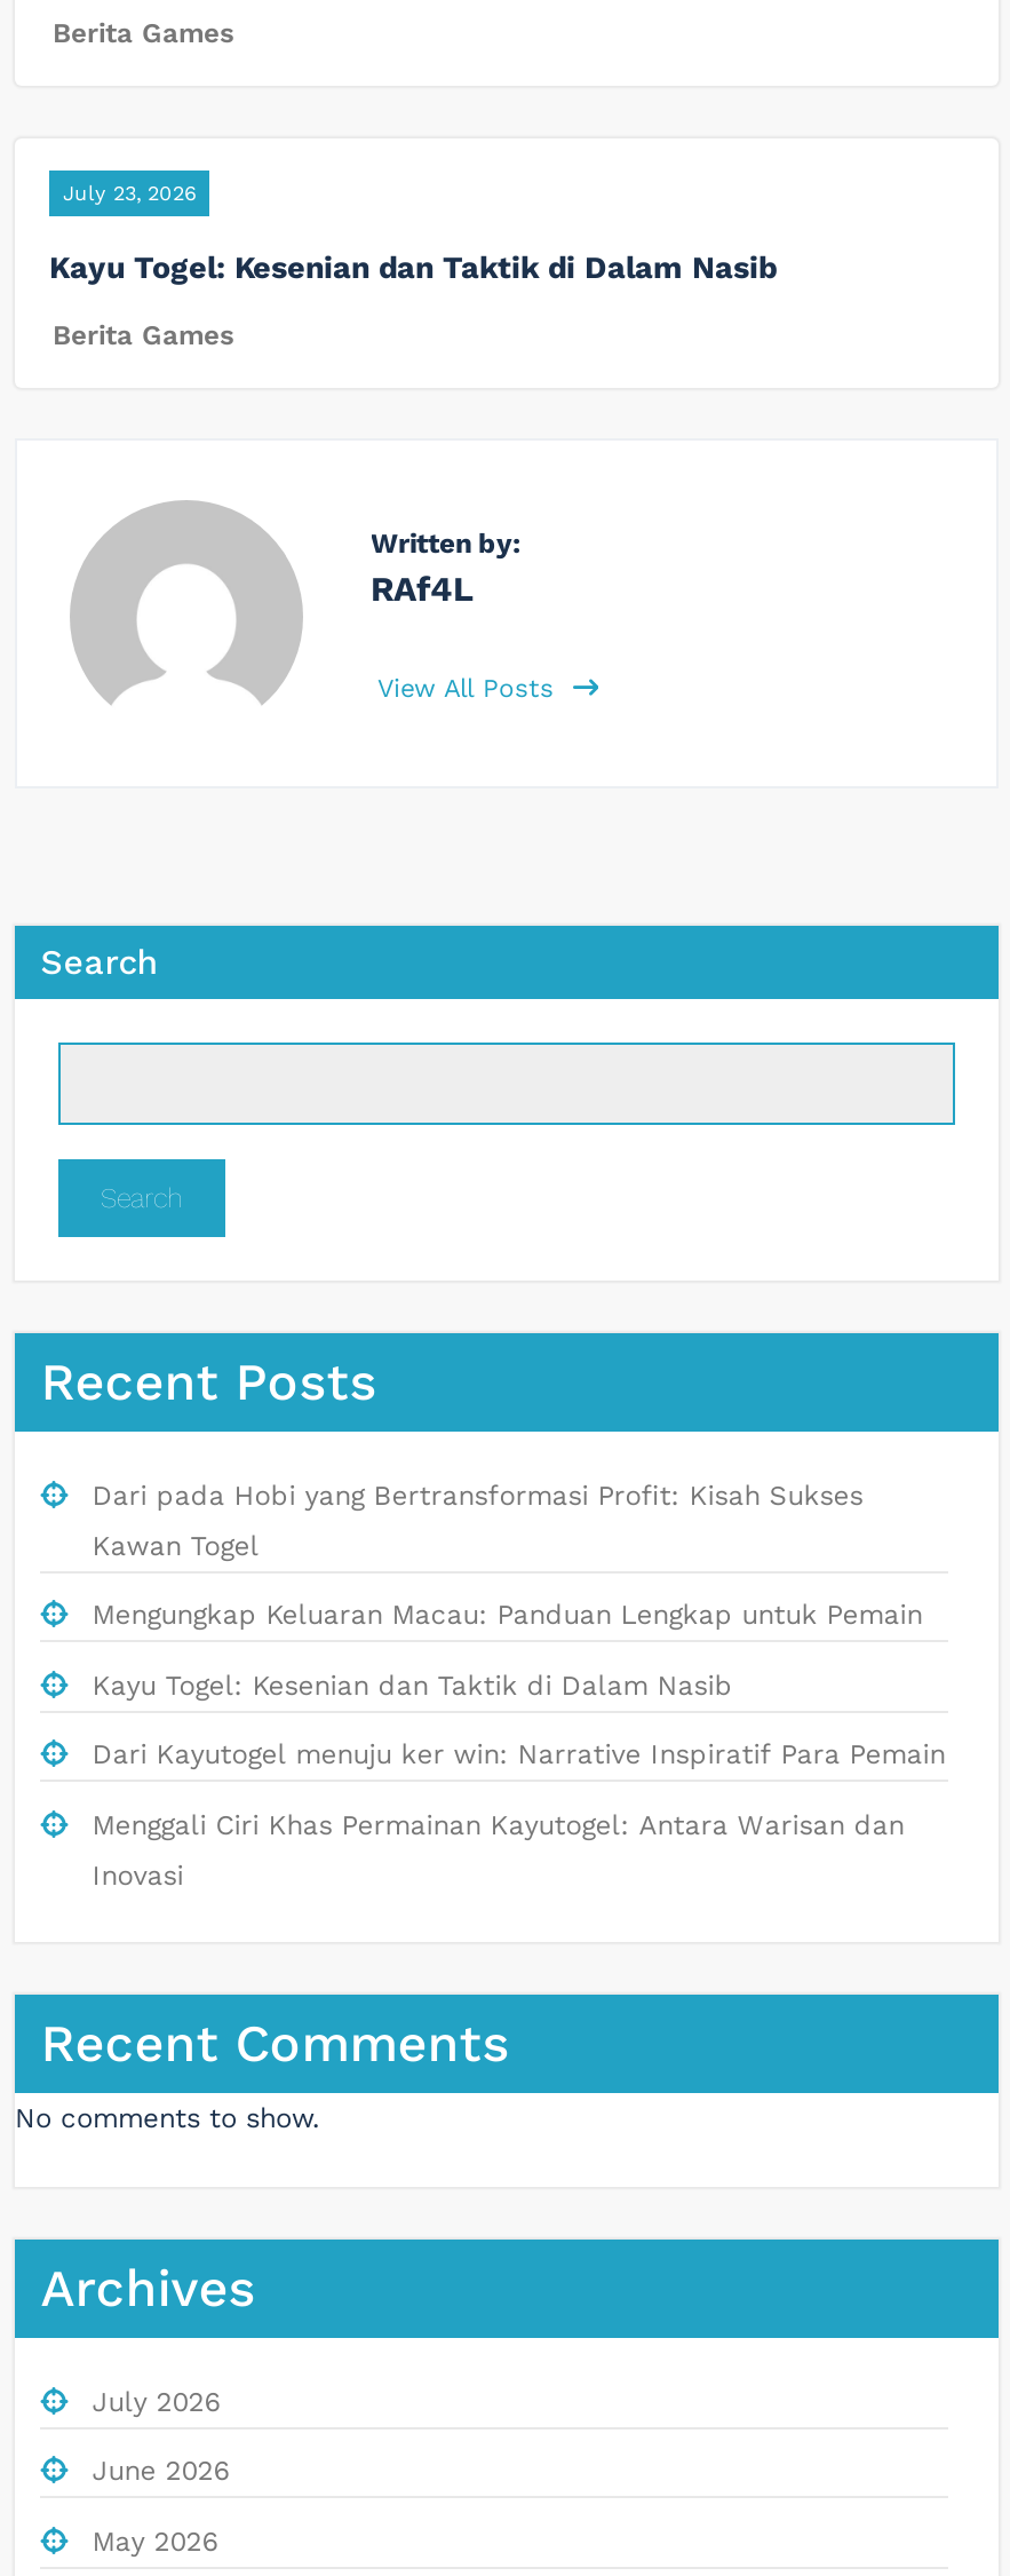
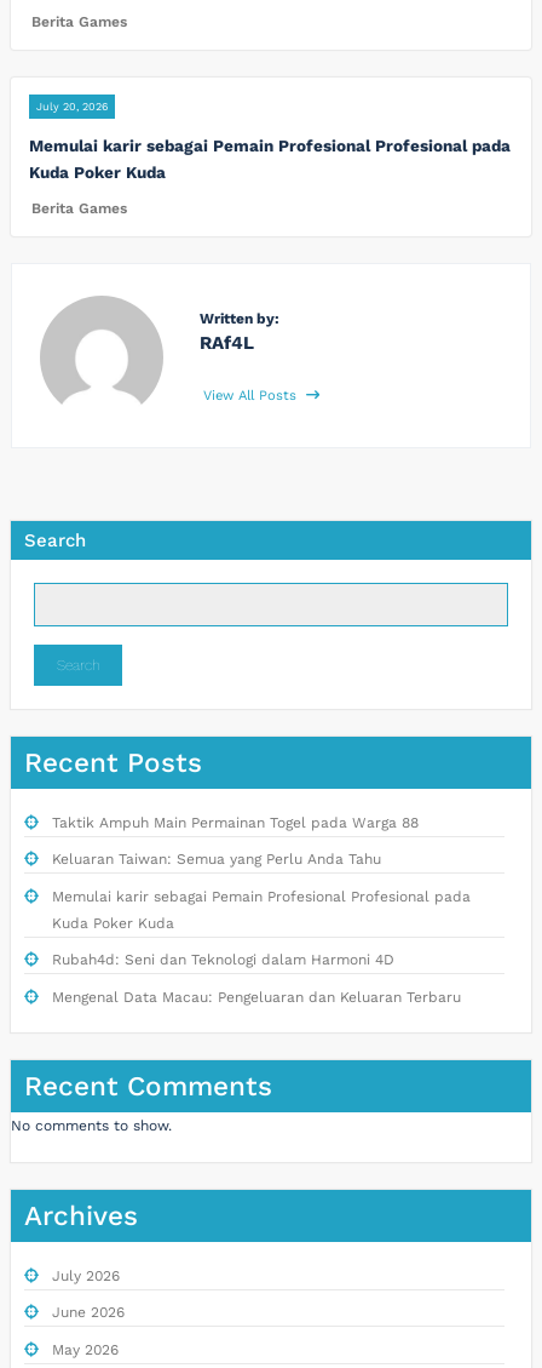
[63,181,196,204] July 23, 2026 -> [36,100,108,112] July 20, 2026
[49,248,777,284] Kayu Togel: Kesenian dan Taktik di Dalam Nasib -> [29,135,511,181] Memulai karir sebagai Pemain Profesional Profesional pada | Kuda Poker Kuda
moved [40,319,563,1411] -> [24,200,301,778]: Berita Games | Written by: | RAf4L | View All Posts | Search | Search | Recent Posts
[92,1479,945,1891] Dari pada Hobi yang Bertransformasi Profit: Kisah Sukses | Kawan Togel | Mengungkap Keluaran Macau: Panduan Lengkap untuk Pemain | Kayu Togel: Kesenian dan Taktik di Dalam Nasib | Dari Kayutogel menuju ker win: Narrative Inspiratif Para Pemain | Menggali Ciri Khas Permainan Kayutogel: Antara Warisan dan | Inovasi -> [52,814,470,1005] Taktik Ampuh Main Permainan Togel pada Warga 88 | Keluaran Taiwan: Semua yang Perlu Anda Tahu | Memulai karir sebagai Pemain Profesional Profesional pada | Kuda Poker Kuda | Rubah4d: Seni dan Teknologi dalam Harmoni 4D | Mengenal Data Macau: Pengeluaran dan Keluaran Terbaru

